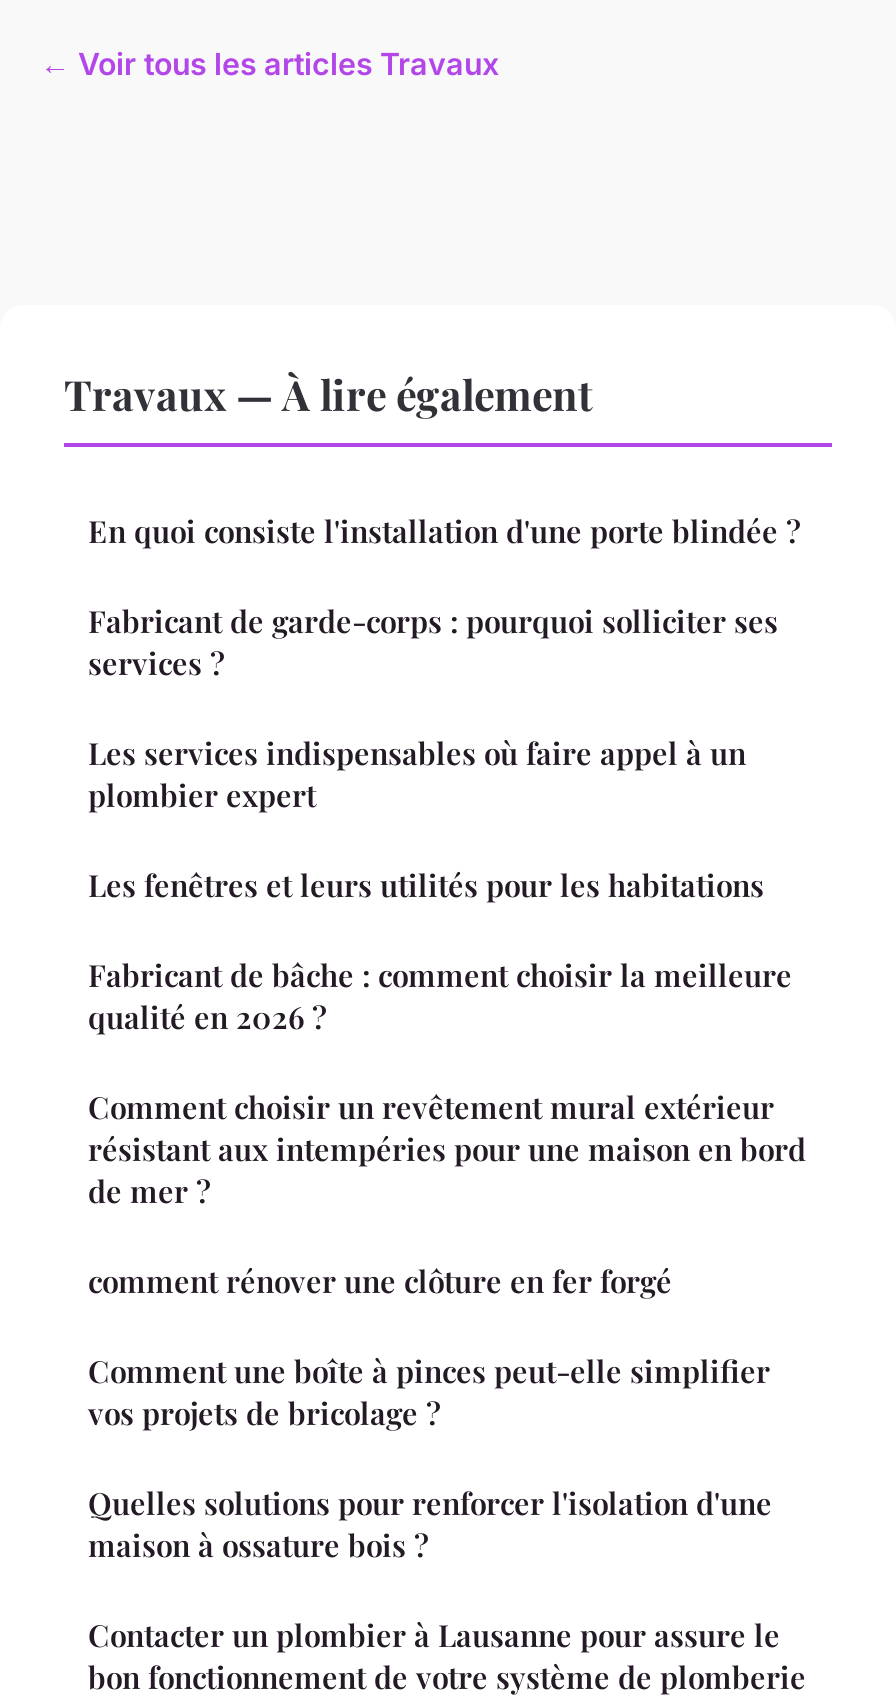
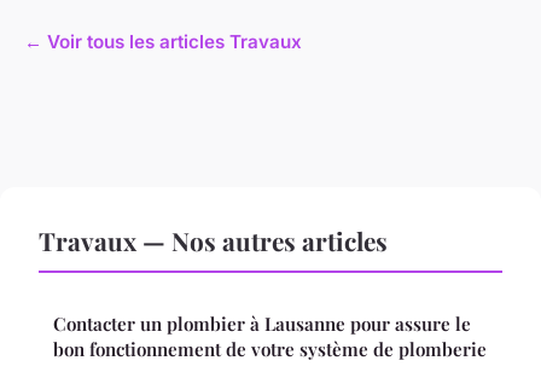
[64,364,806,1564] Travaux — À lire également | En quoi consiste l'installation d'une porte blindée ? | Fabricant de garde-corps : pourquoi solliciter ses | services ? | Les services indispensables où faire appel à un | plombier expert | Les fenêtres et leurs utilités pour les habitations | Fabricant de bâche : comment choisir la meilleure | qualité en 2026 ? | Comment choisir un revêtement mural extérieur | résistant aux intempéries pour une maison en bord | de mer ? | comment rénover une clôture en fer forgé | Comment une boîte à pinces peut-elle simplifier | vos projets de bricolage ? | Quelles solutions pour renforcer l'isolation d'une | maison à ossature bois ? -> [39,223,388,257] Travaux — Nos autres articles

